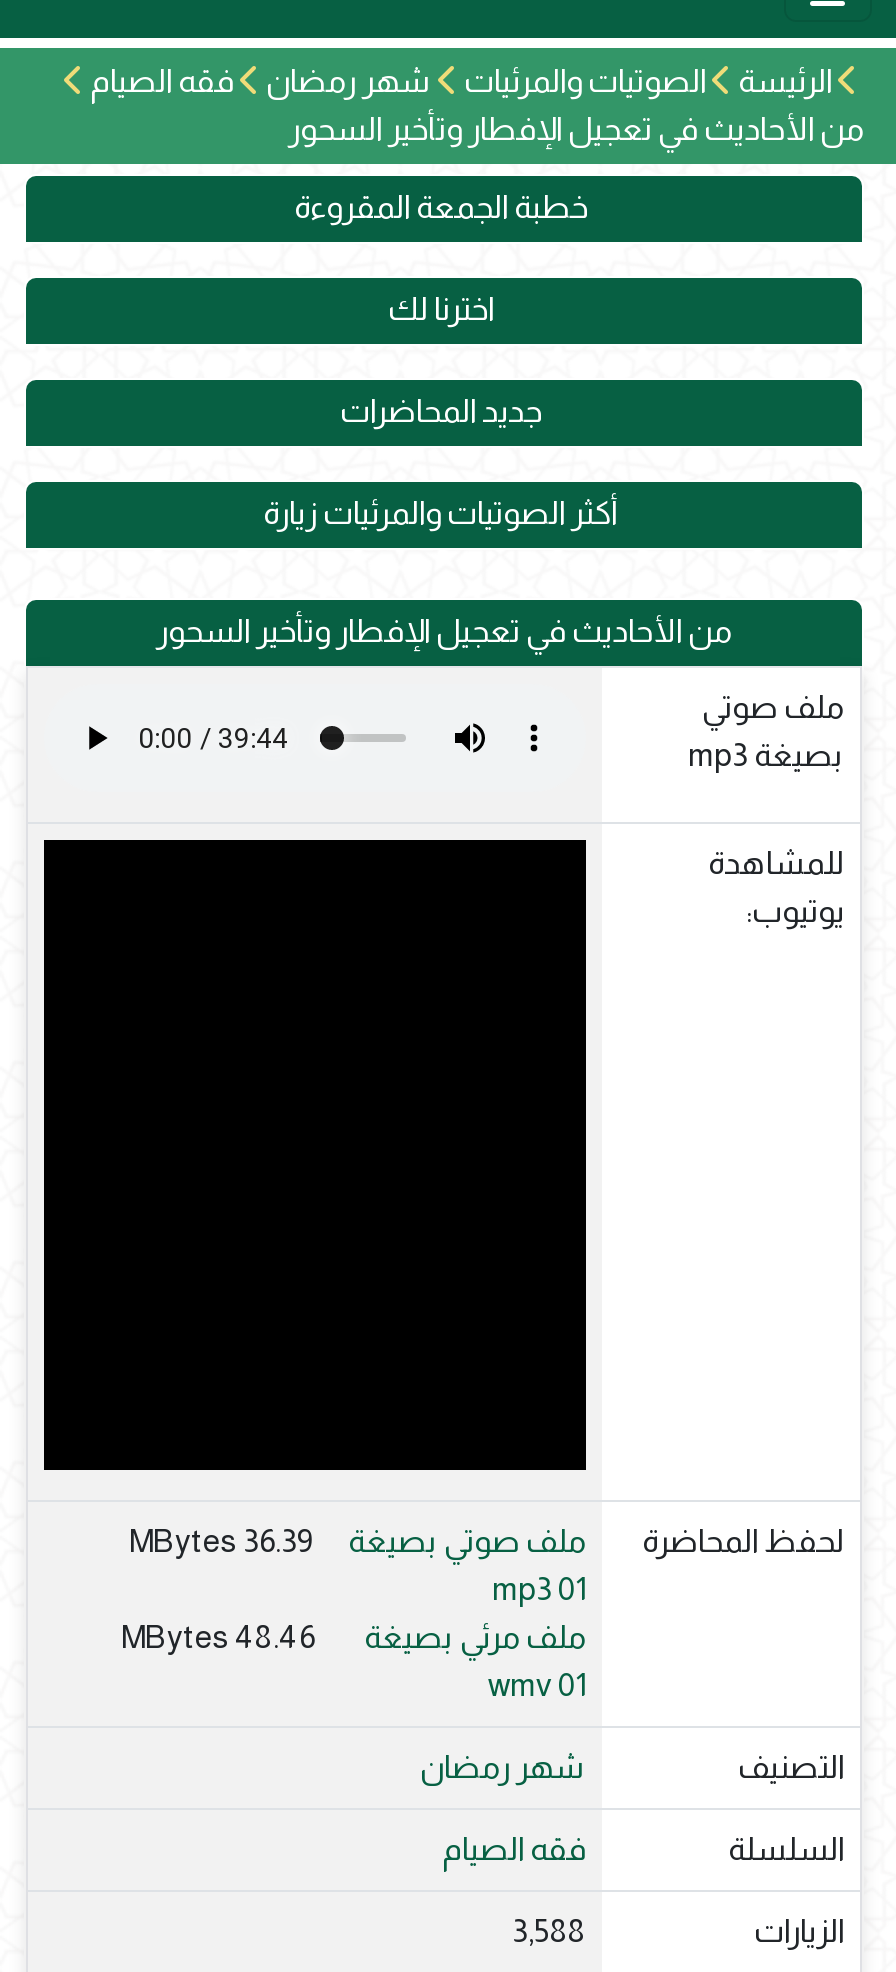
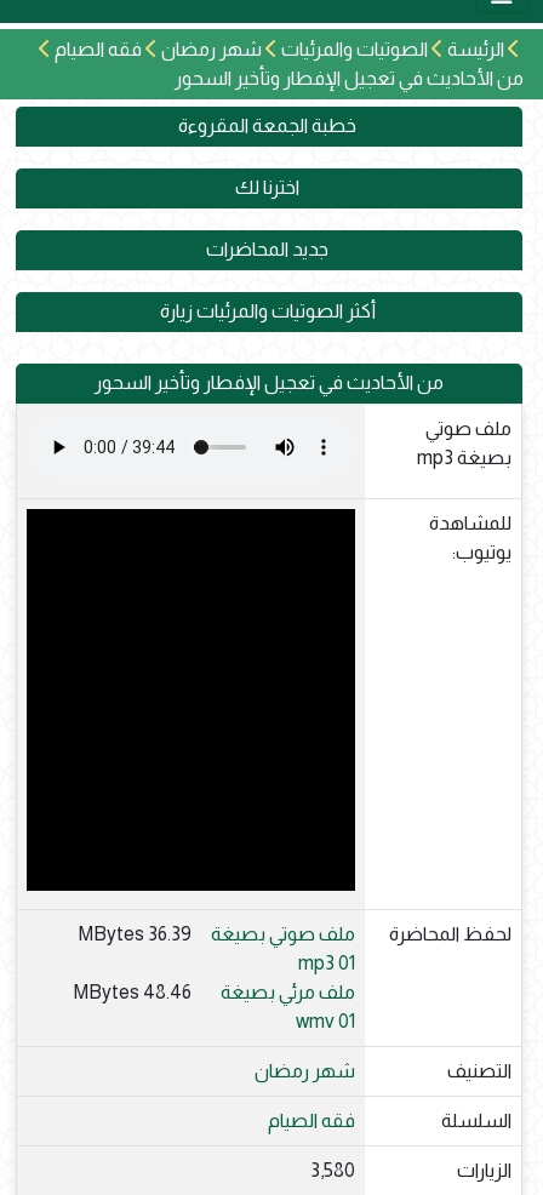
[512,1914,586,1948] 3,588 -> [310,1160,355,1180] 3,580

